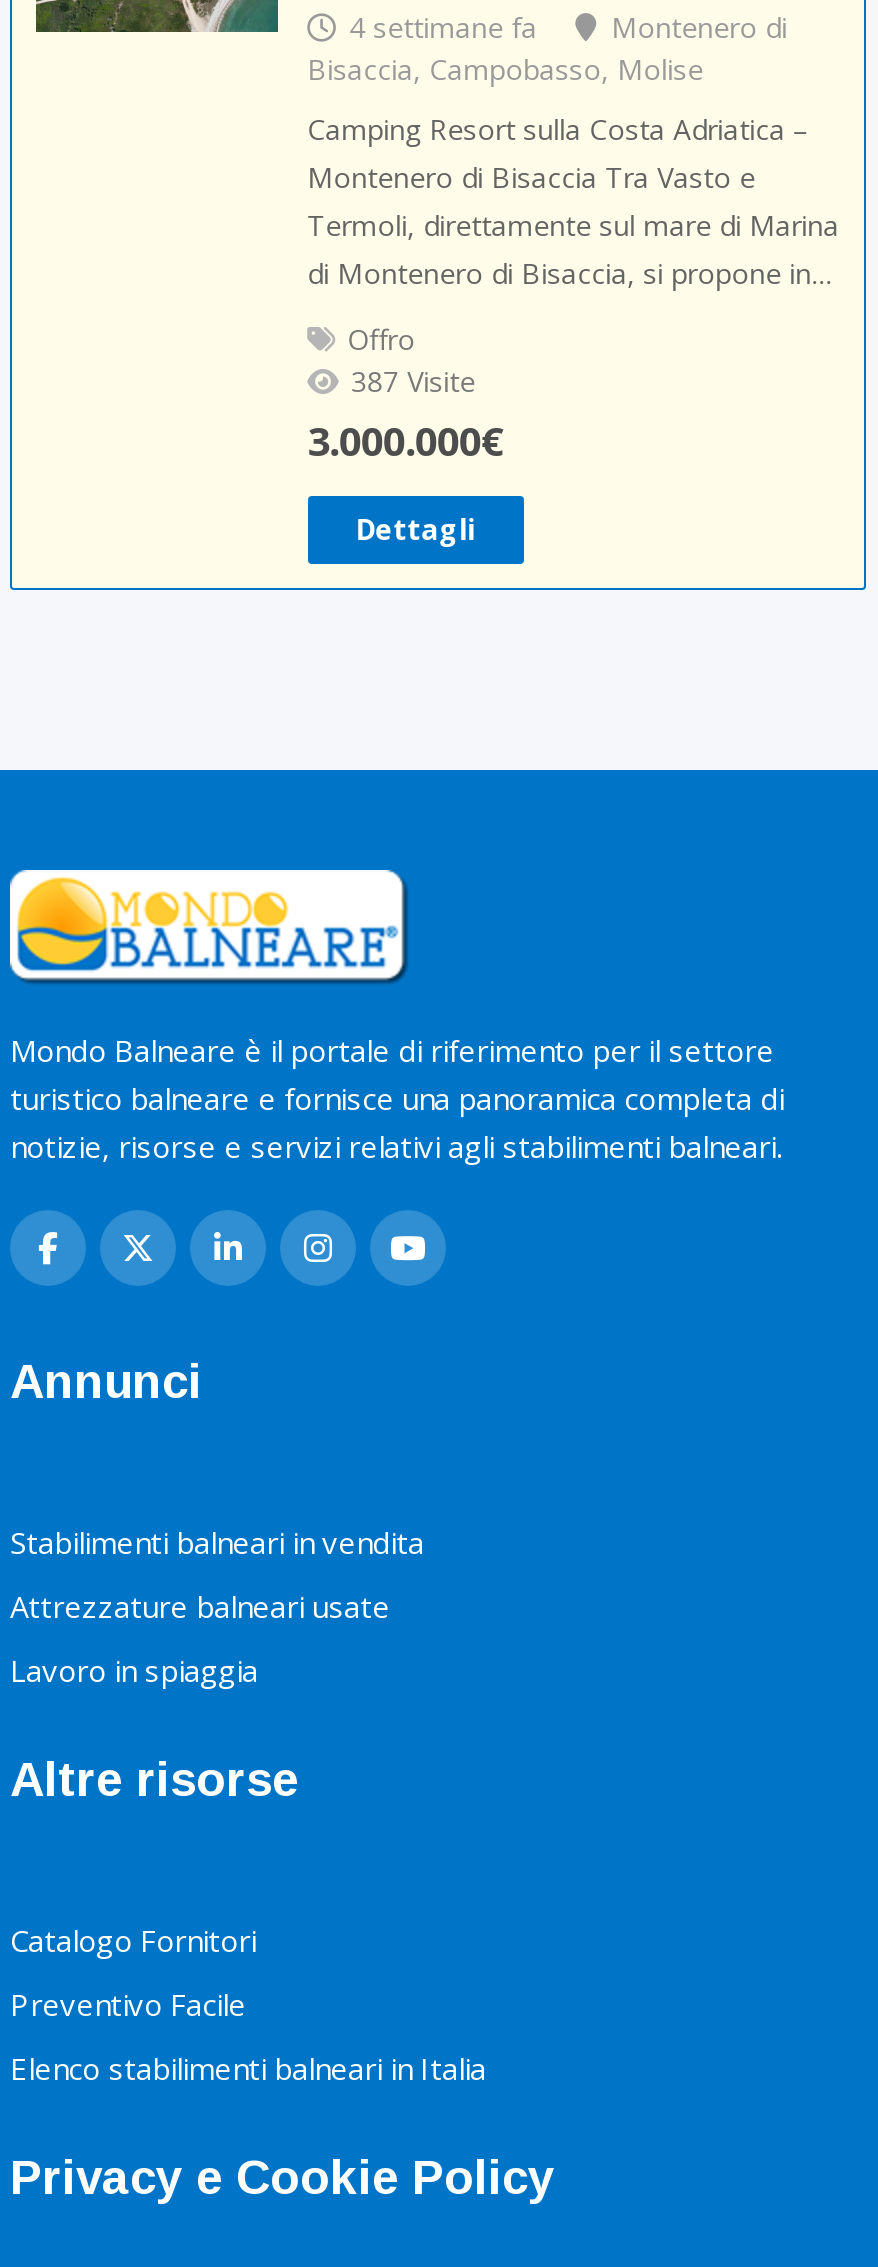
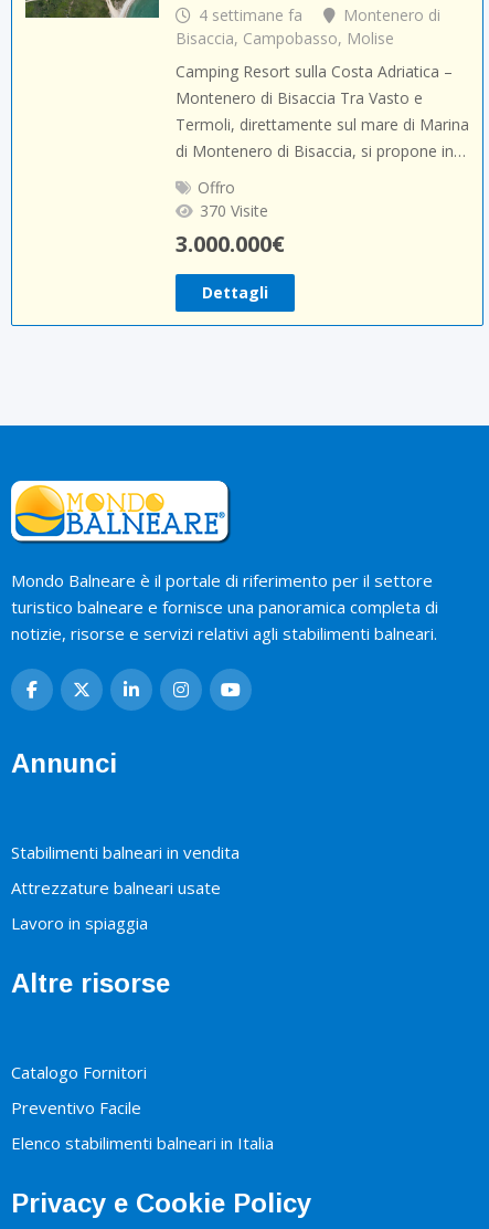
[351,362,475,400] 387 Visite -> [199,200,268,221] 370 Visite

